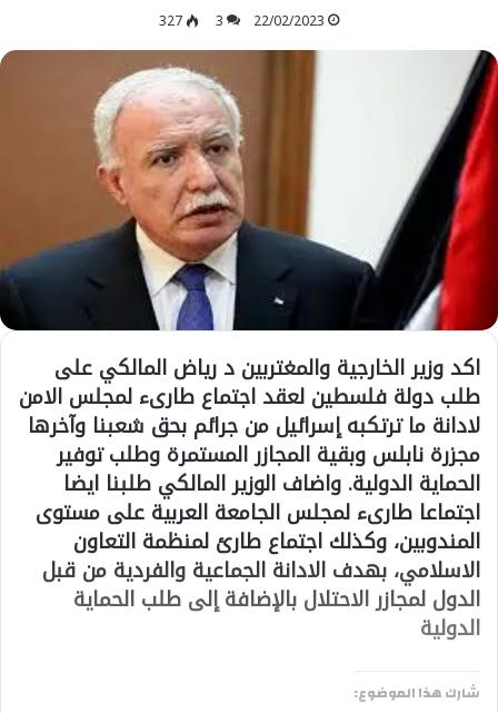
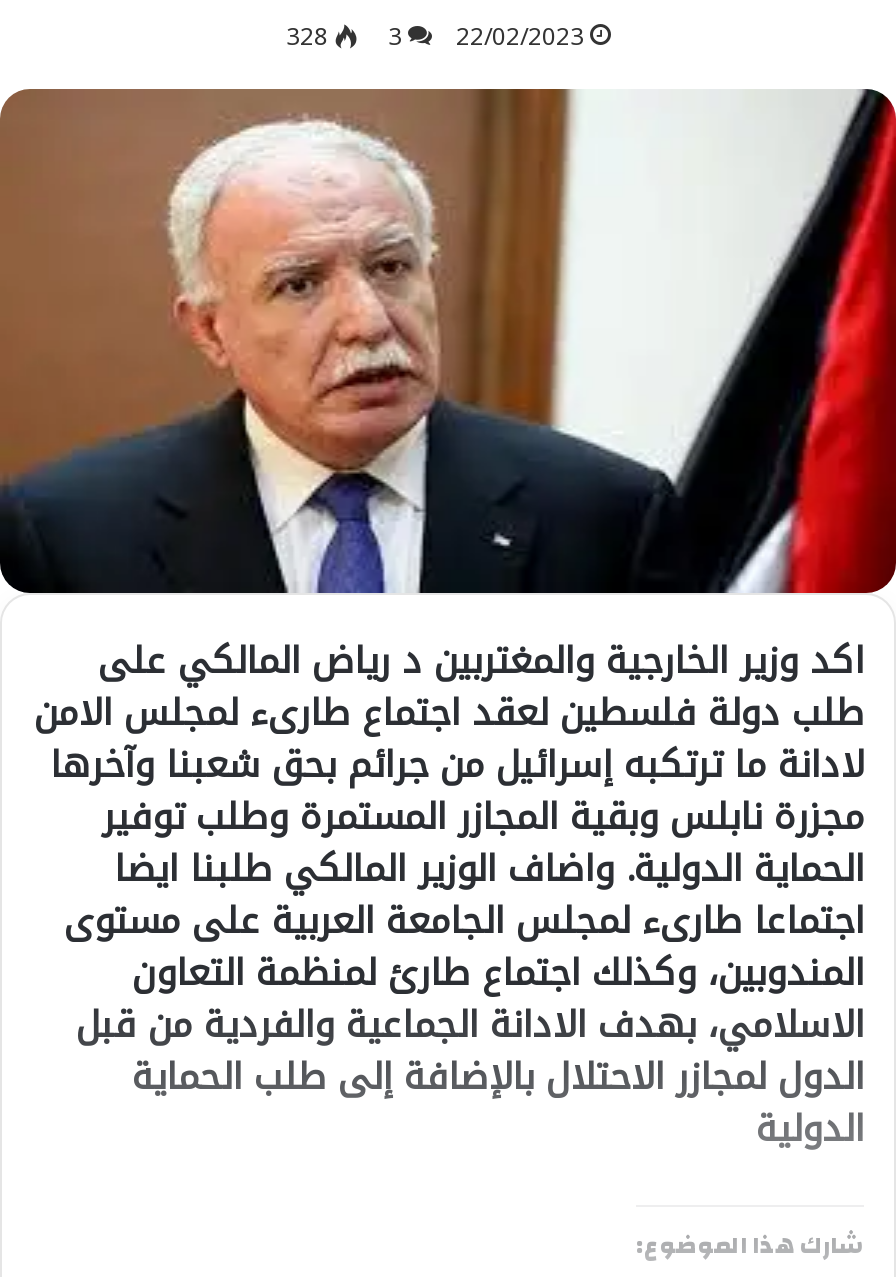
[159,9,325,33] 327 3 22/02/2023 -> [286,15,584,59] 328 3 22/02/2023

